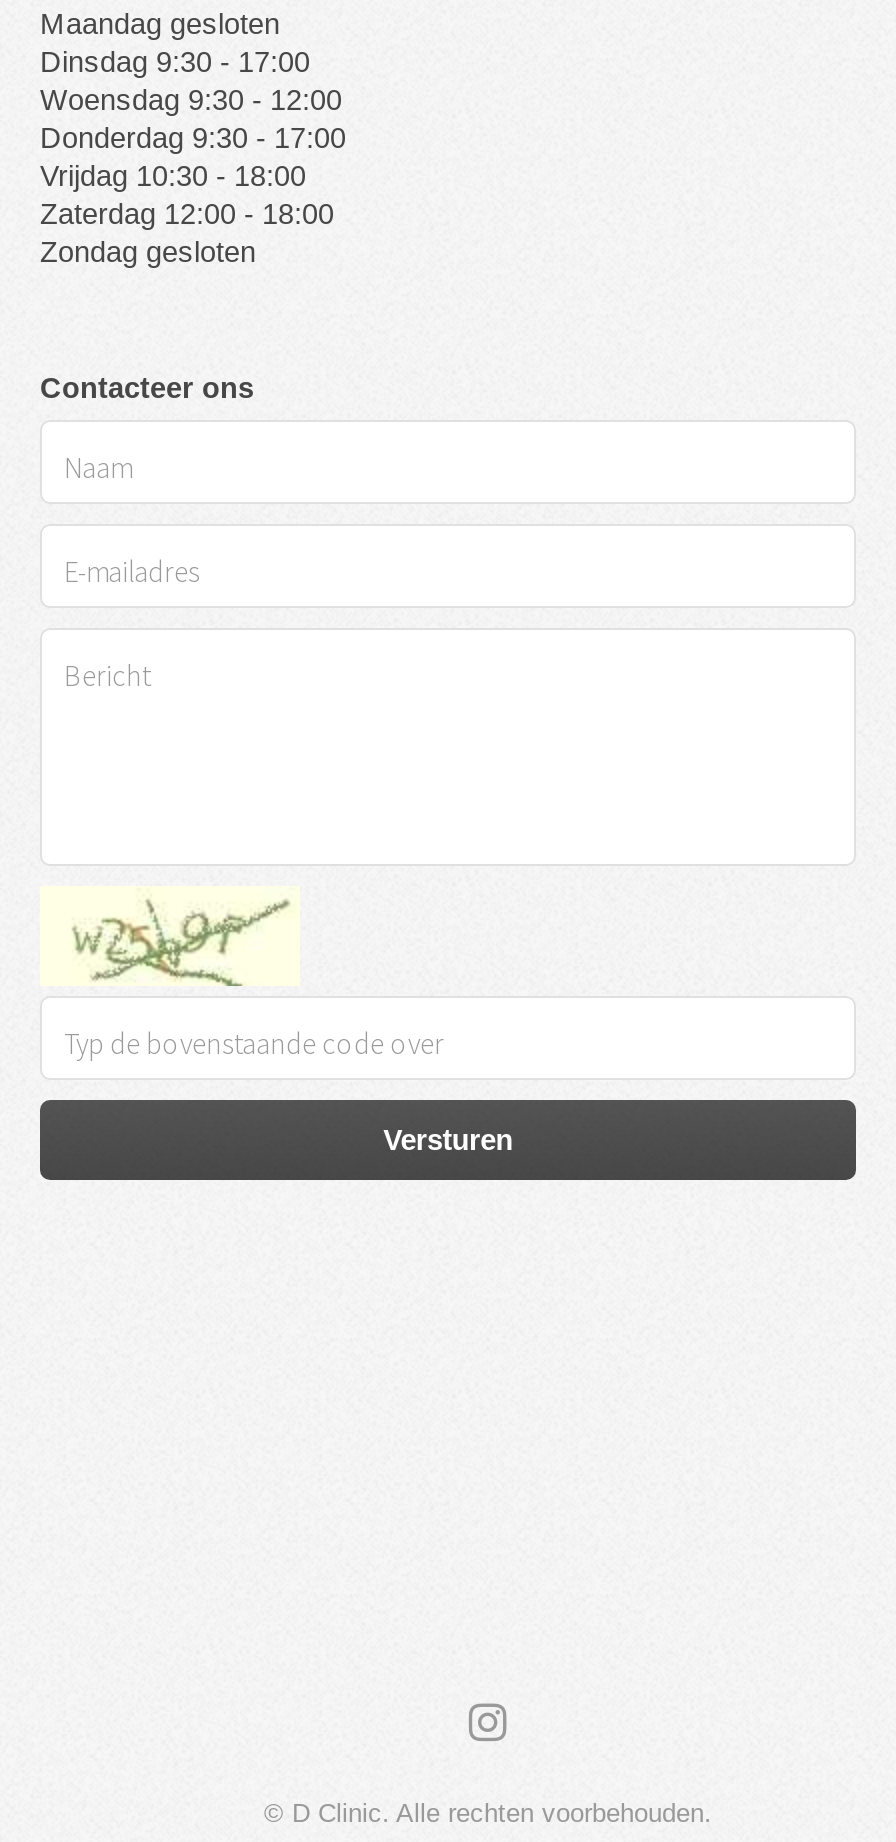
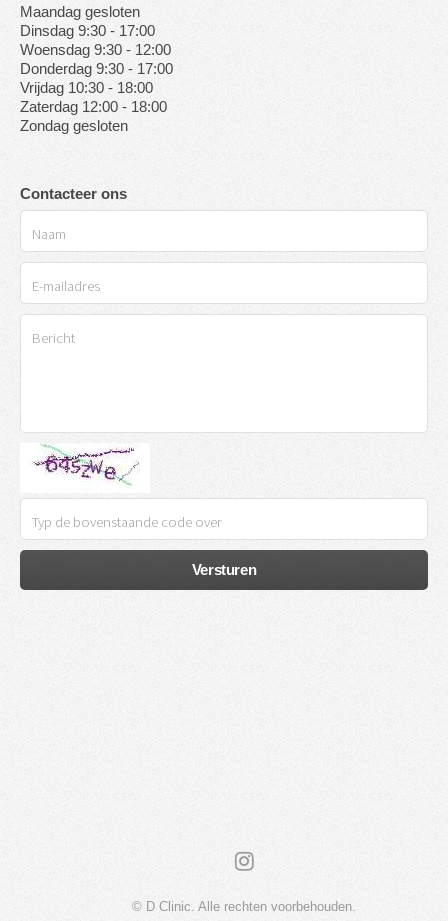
[42,888,298,988] [image] -> [22,444,149,493] [image]

